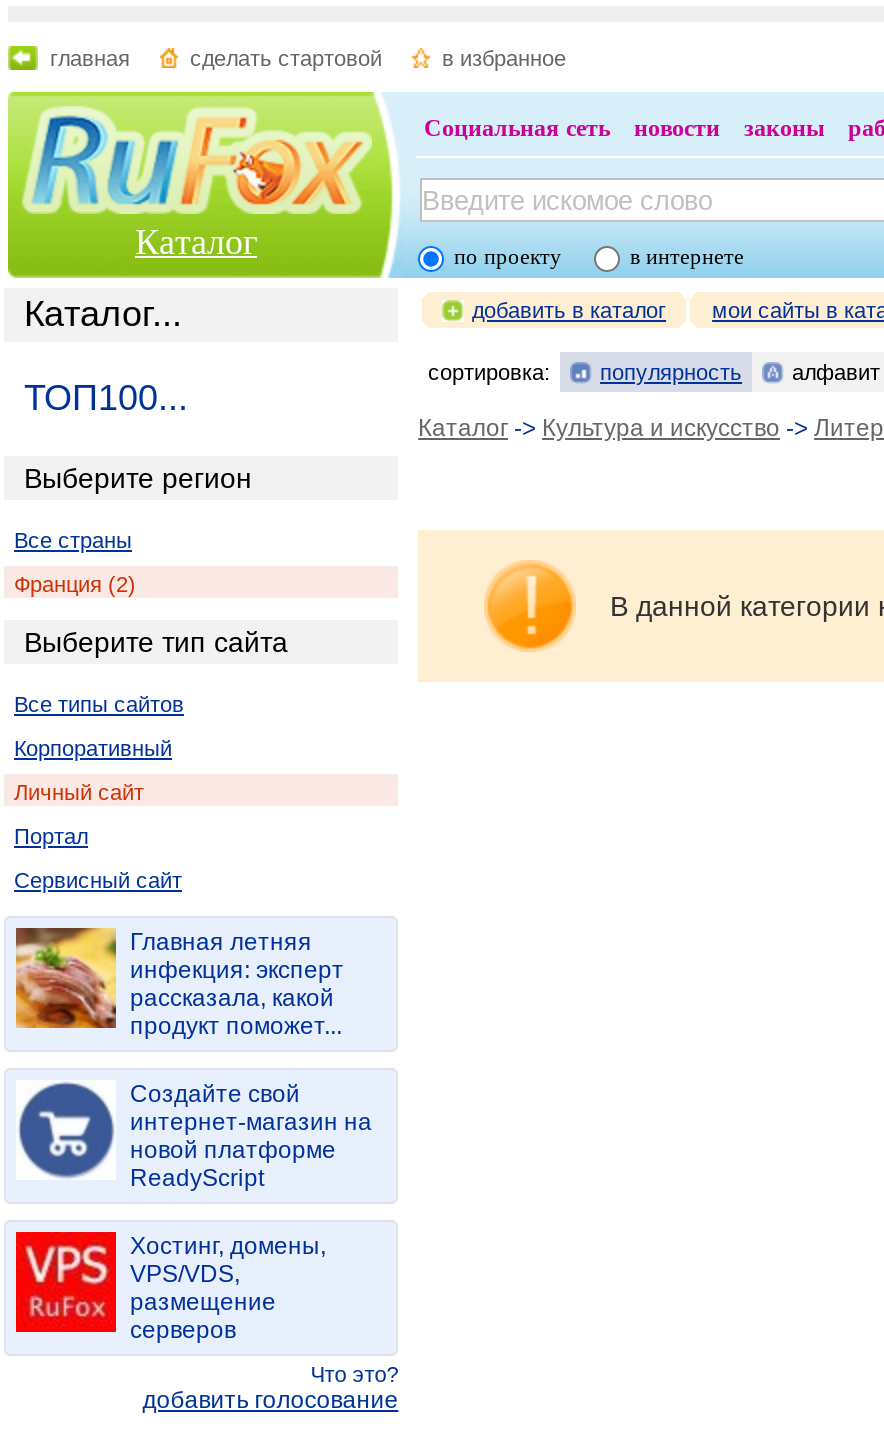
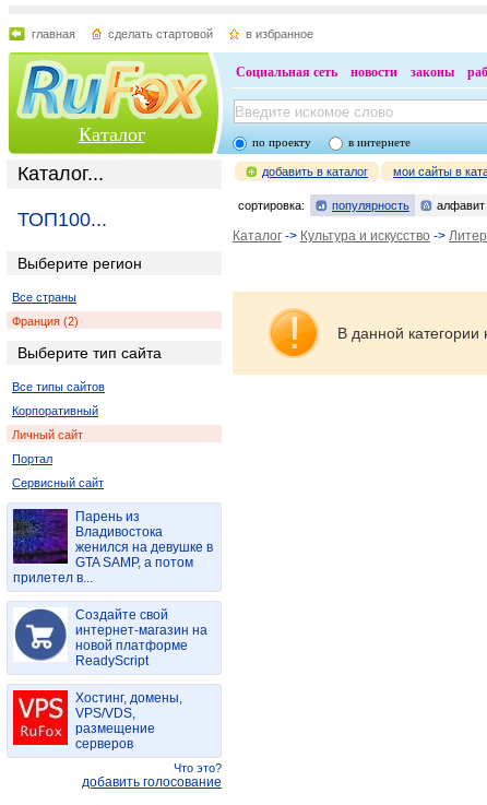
[14,926,344,1040] [image] | Главная летняя | инфекция: эксперт | рассказала, какой | продукт поможет... -> [12,508,213,585] [image] | Парень из | Владивостока | женился на девушке в | GTA SAMP, а потом | прилетел в...

